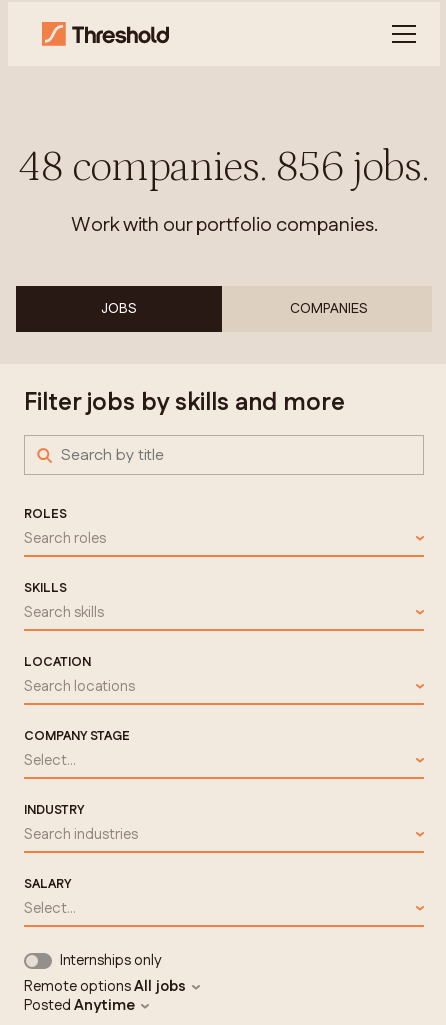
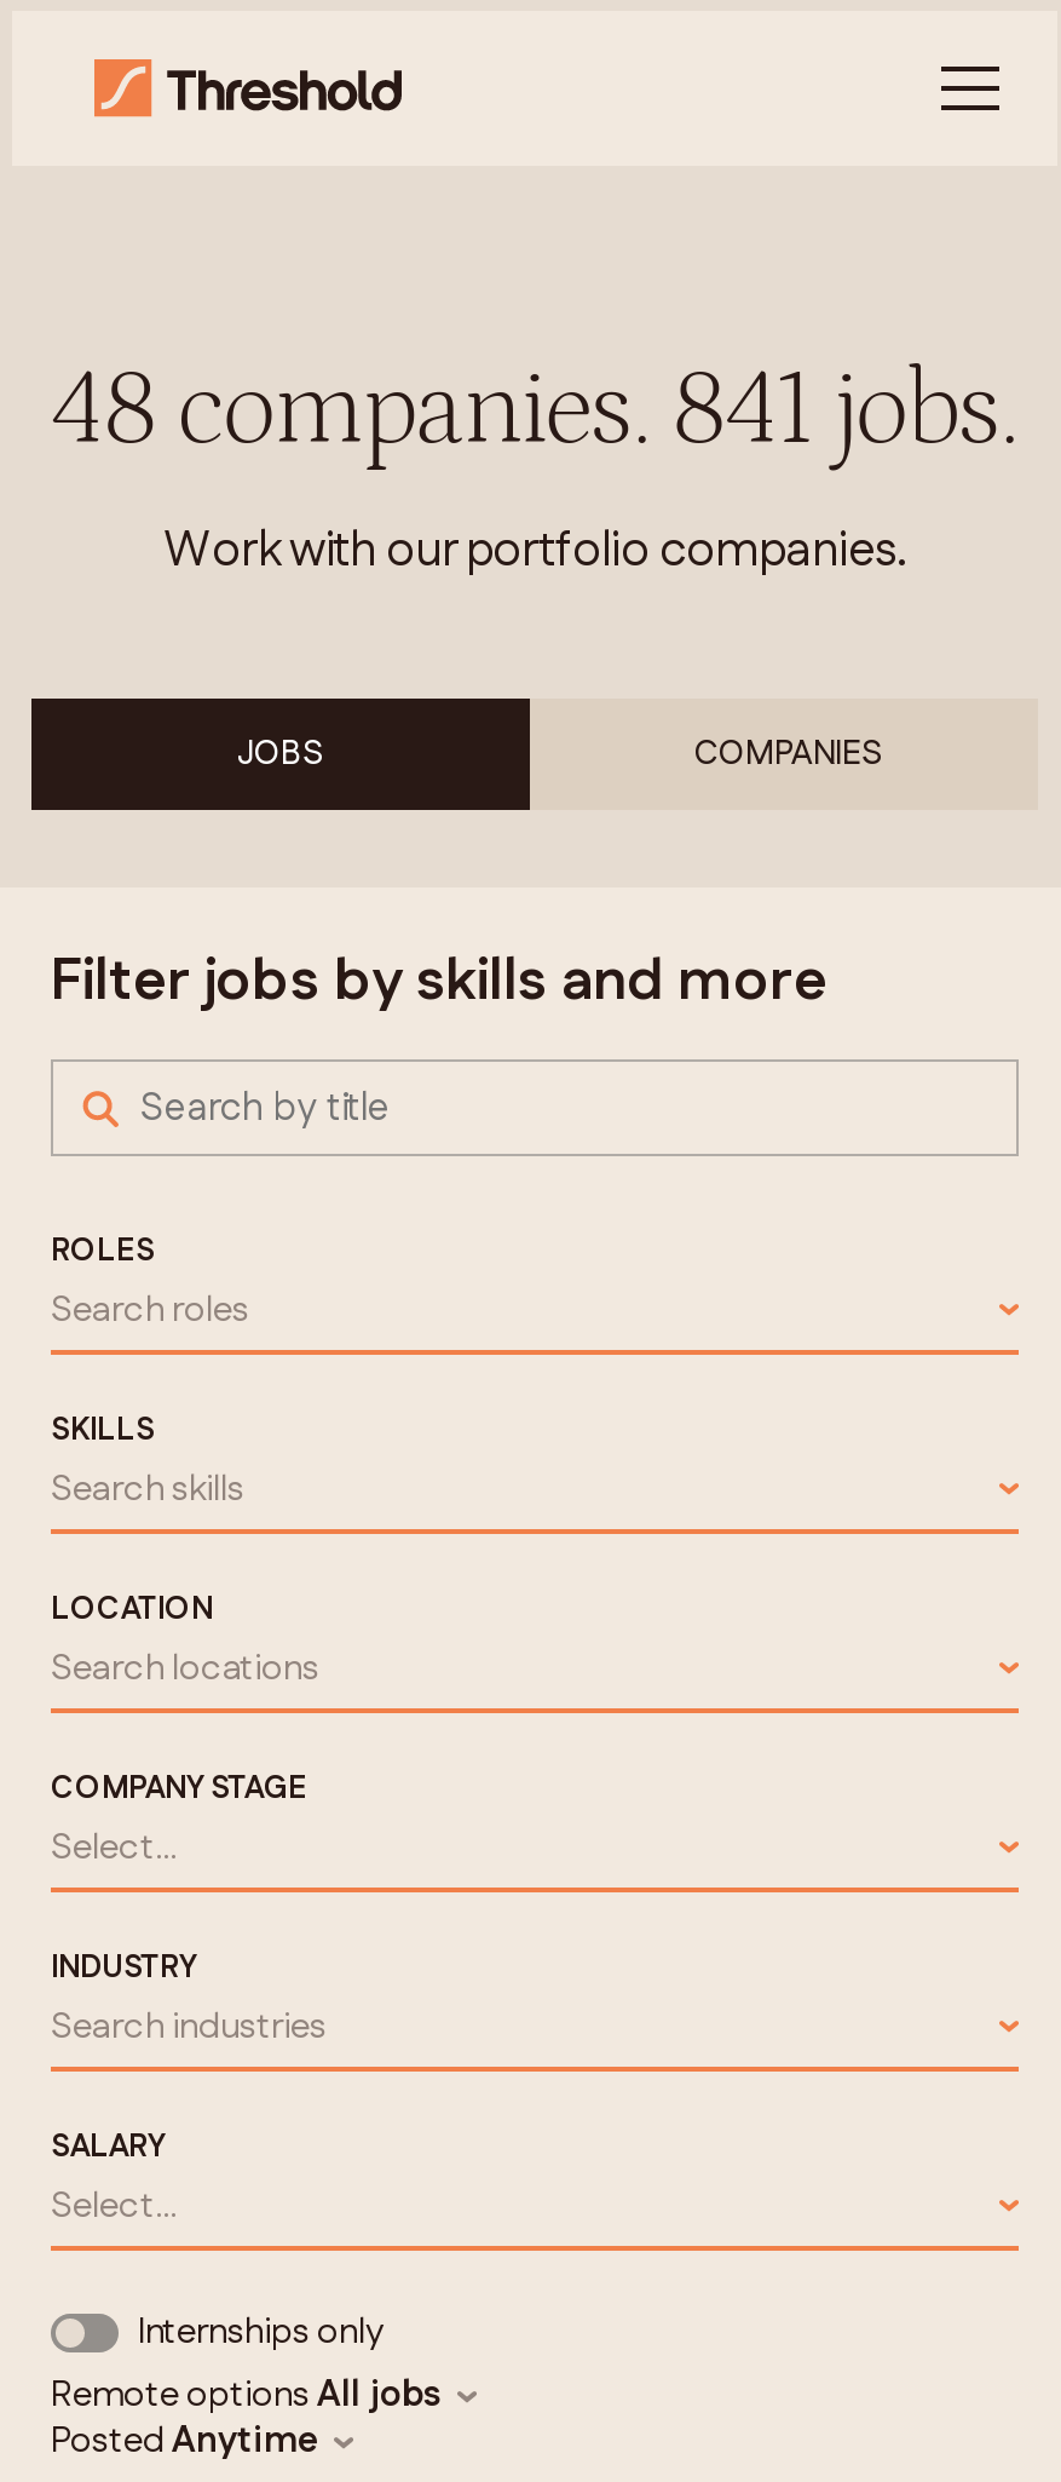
[19,142,429,192] 48 companies. 856 jobs. -> [52,350,1018,471] 48 companies. 841 jobs.

